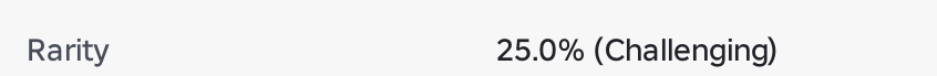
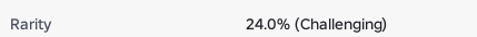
[496,29,778,68] 25.0% (Challenging) -> [246,14,387,33] 24.0% (Challenging)

